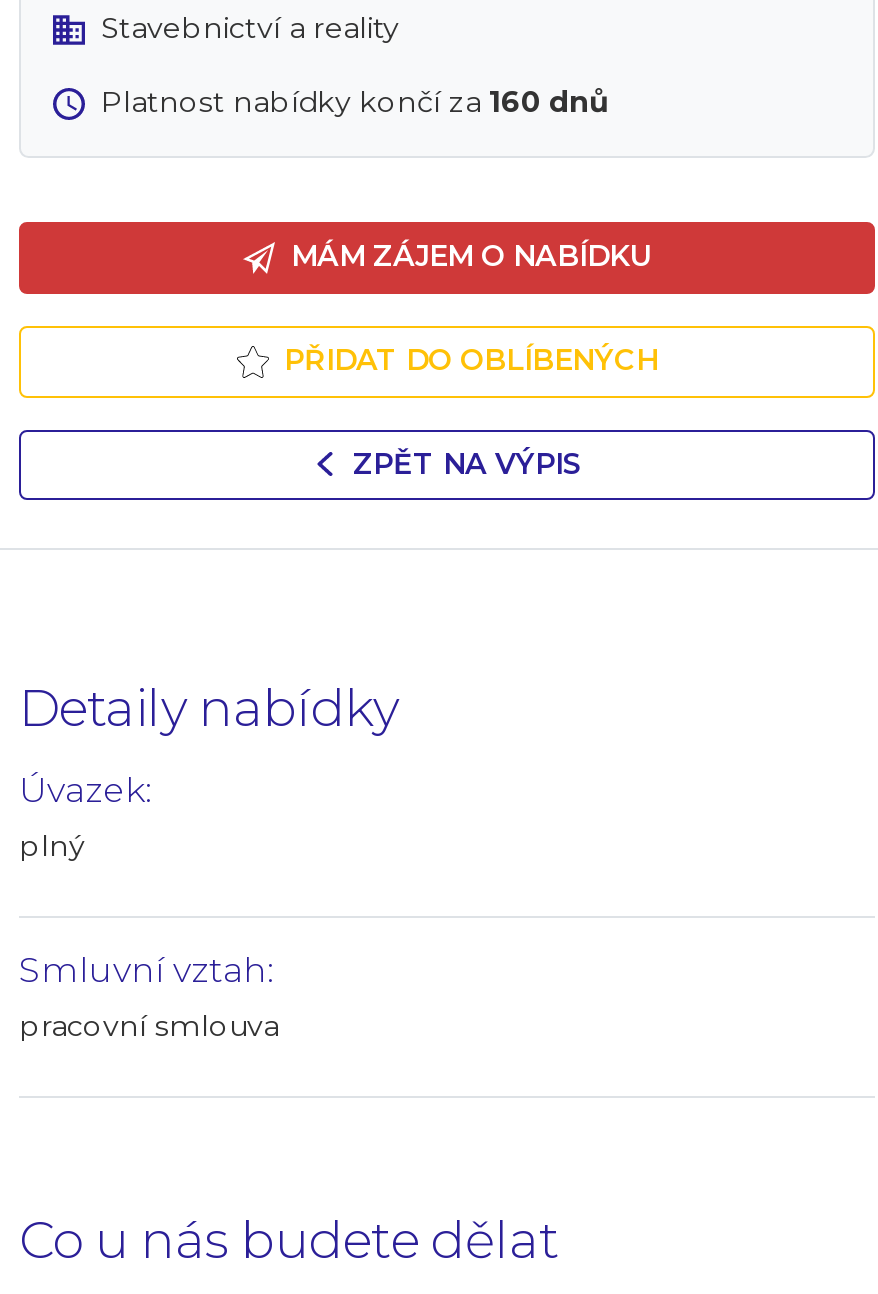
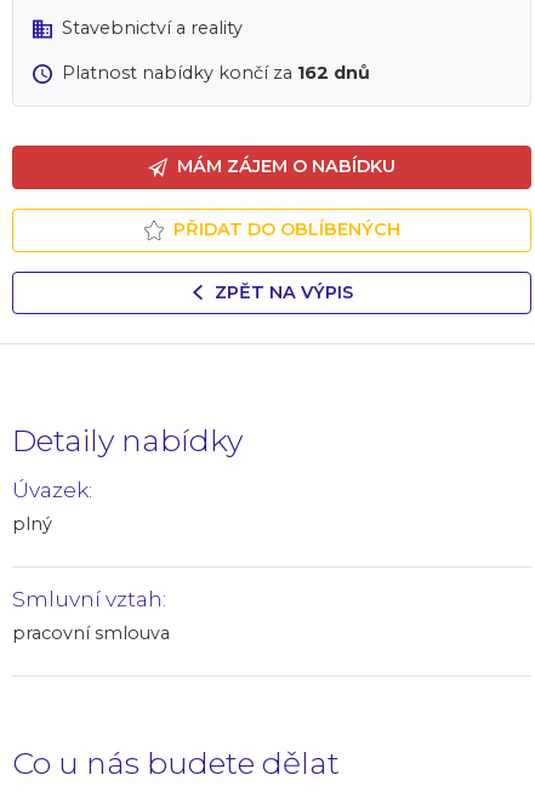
[101,84,609,120] Platnost nabídky končí za 160 dnů -> [62,62,370,84] Platnost nabídky končí za 162 dnů

